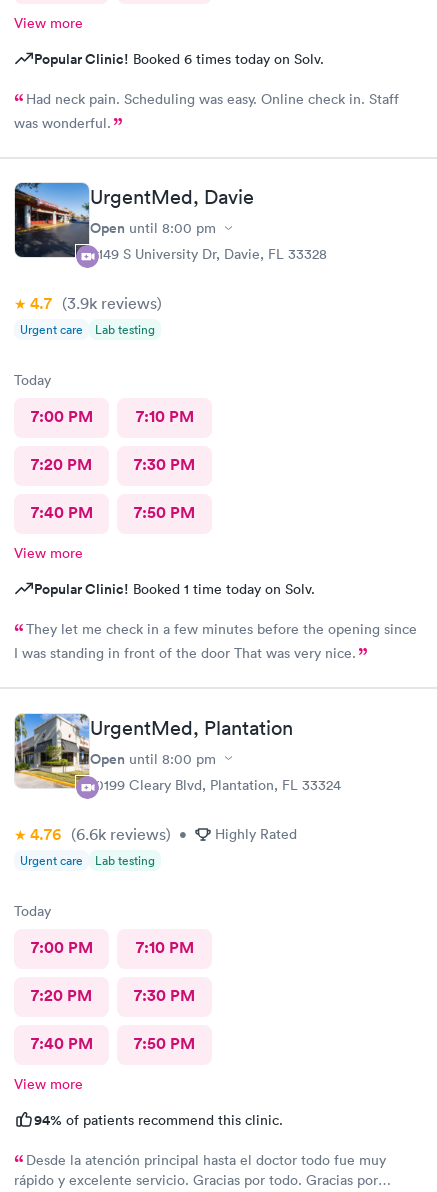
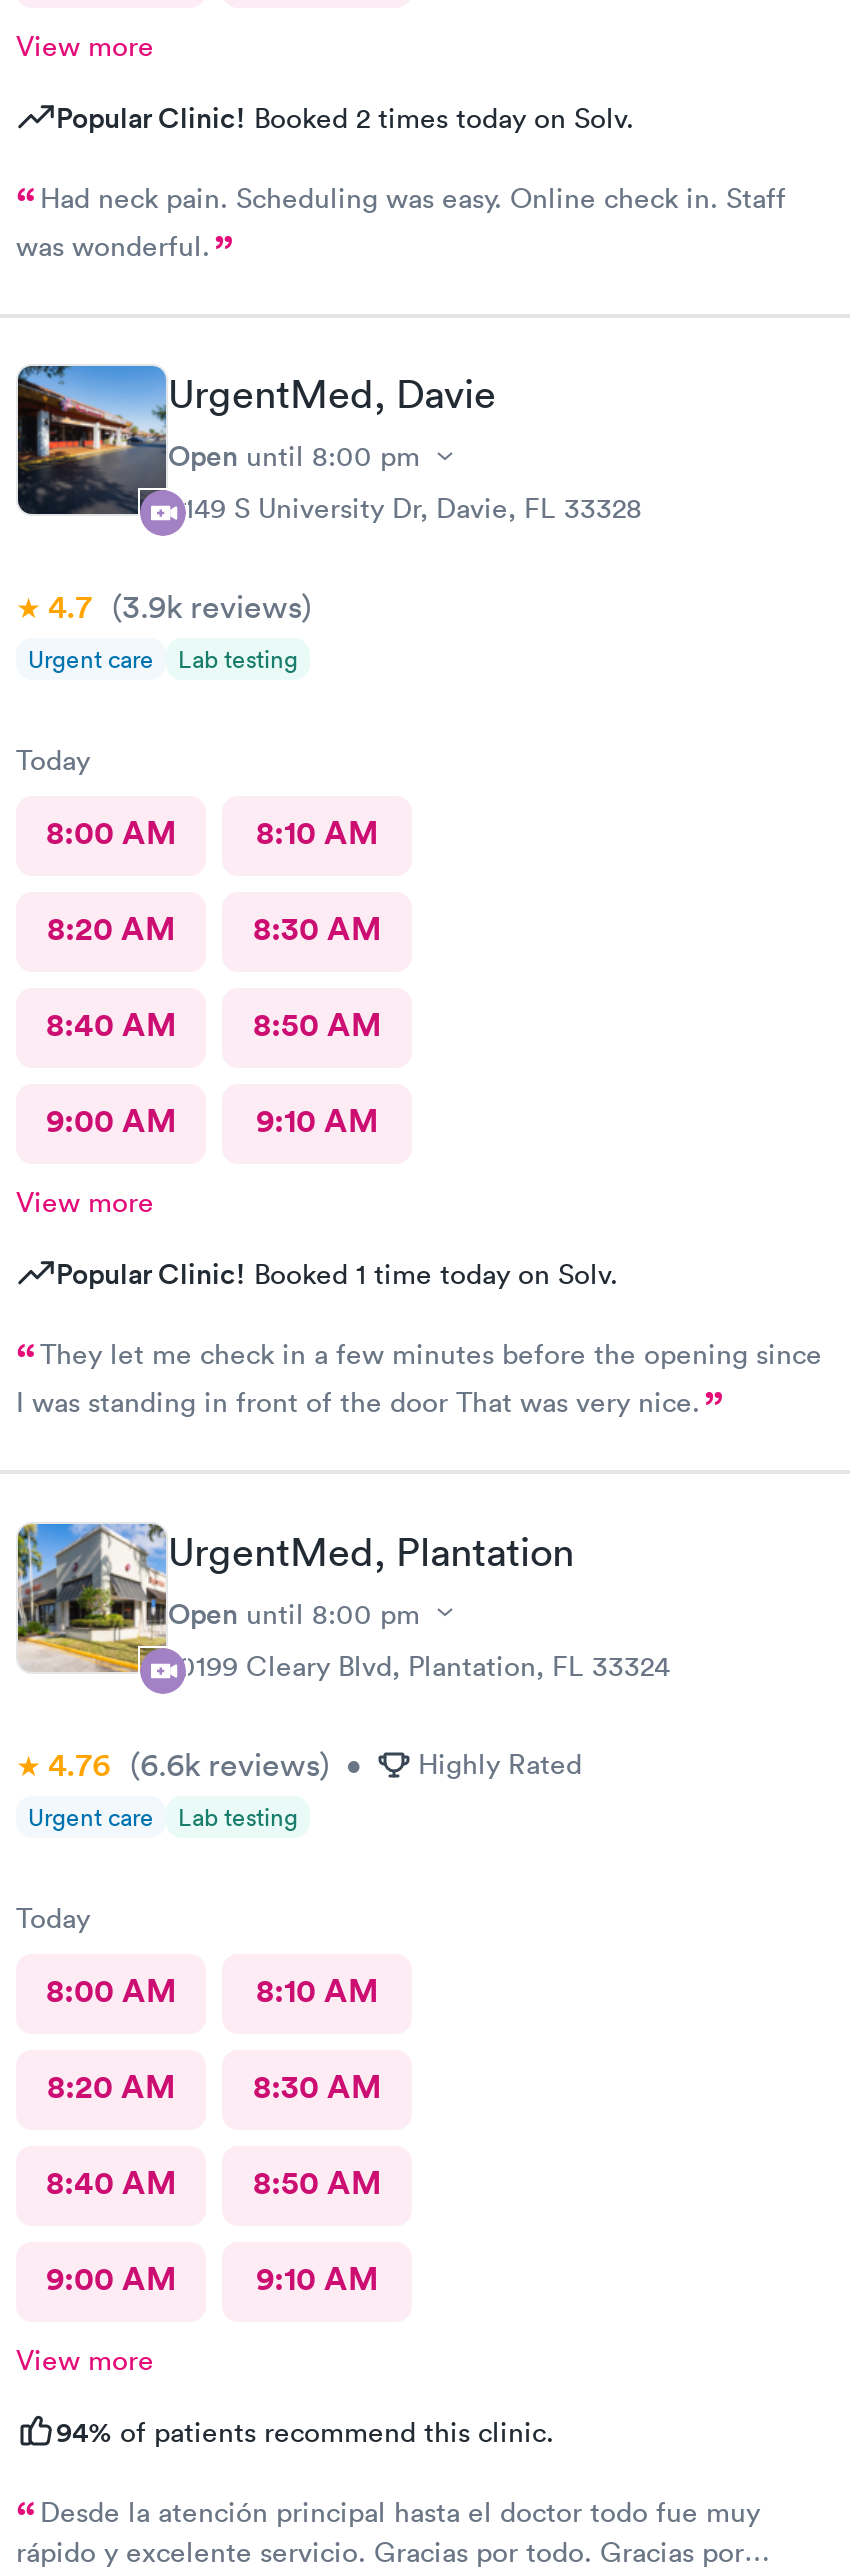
[34,48,324,68] Popular Clinic! Booked 6 times today on Solv. -> [56,97,634,137] Popular Clinic! Booked 2 times today on Solv.
[30,406,195,523] 7:00 PM | 7:10 PM | 7:20 PM | 7:30 PM | 7:40 PM | 7:50 PM -> [46,812,381,1142] 8:00 AM | 8:10 AM | 8:20 AM | 8:30 AM | 8:40 AM | 8:50 AM | 9:00 AM | 9:10 AM
[30,936,195,1053] 7:00 PM | 7:10 PM | 7:20 PM | 7:30 PM | 7:40 PM | 7:50 PM -> [46,1969,381,2299] 8:00 AM | 8:10 AM | 8:20 AM | 8:30 AM | 8:40 AM | 8:50 AM | 9:00 AM | 9:10 AM

